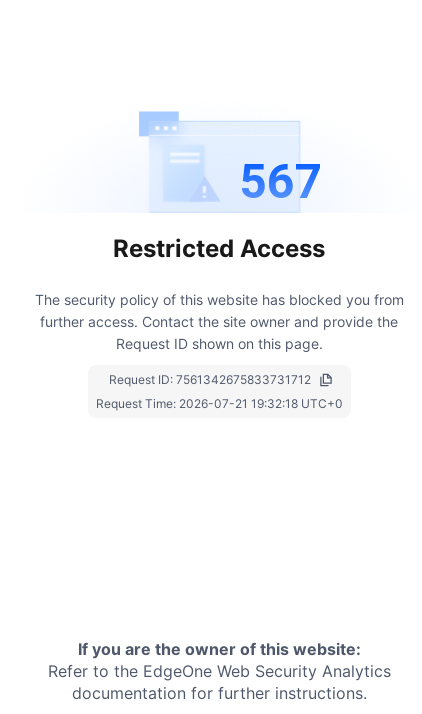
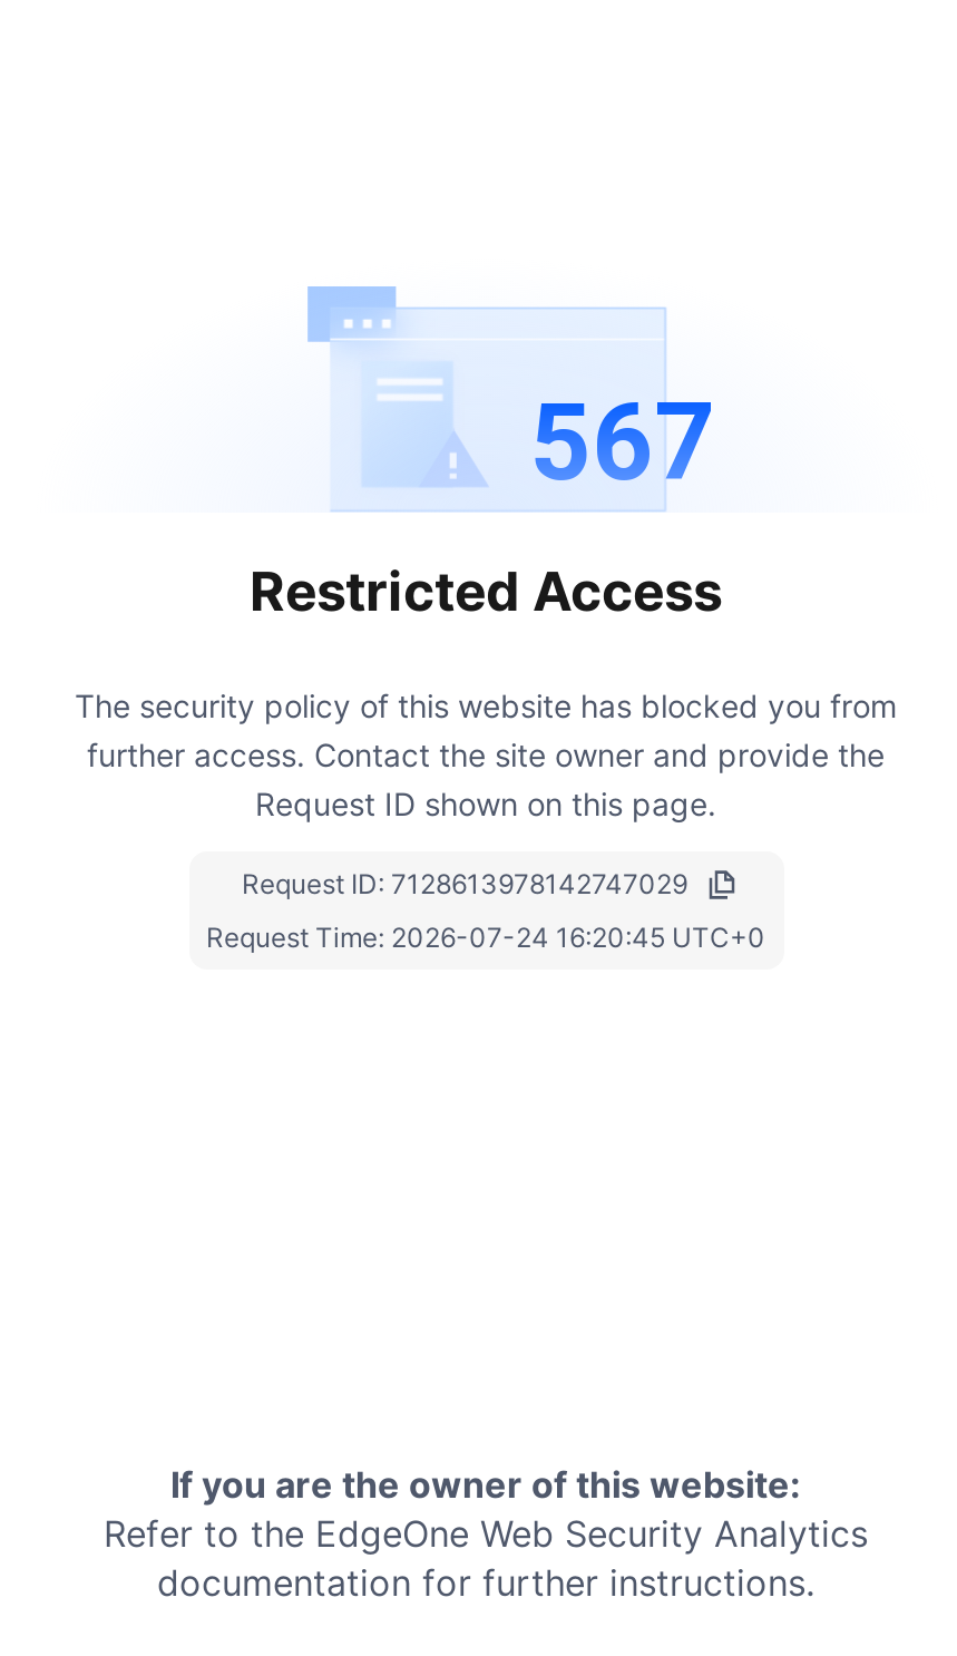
[108,372,310,387] Request ID: 7561342675833731712 -> [242,866,687,900] Request ID: 7128613978142747029
[95,396,342,411] Request Time: 2026-07-21 19:32:18 UTC+0 -> [206,920,765,953] Request Time: 2026-07-24 16:20:45 UTC+0

